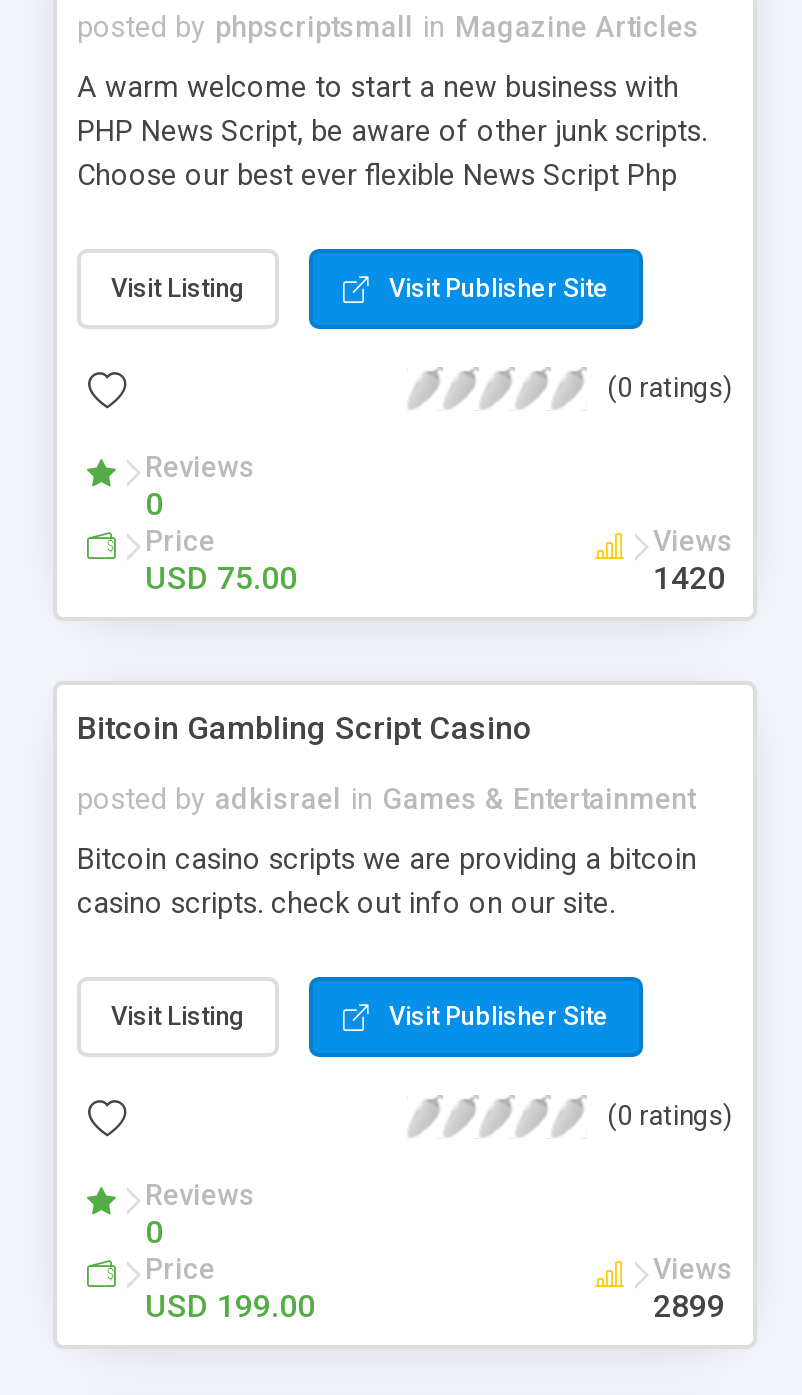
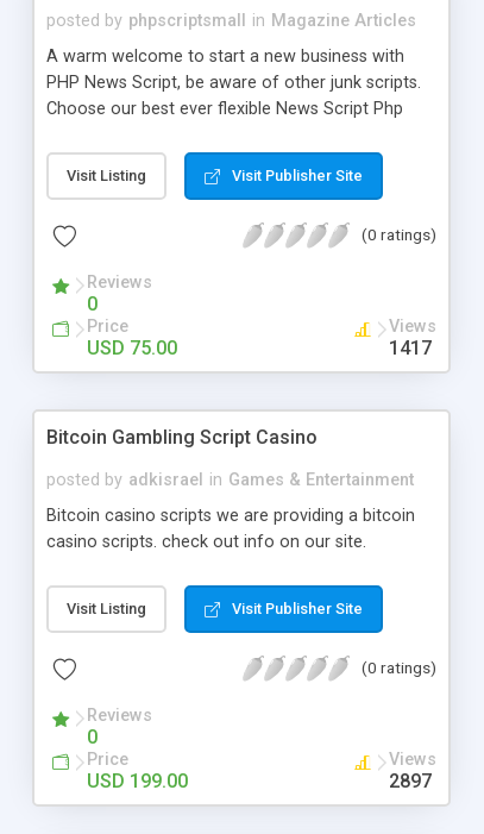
[653,559,725,597] 1420 -> [389,336,432,359] 1417
[653,1287,725,1325] 2899 -> [389,770,432,792] 2897

